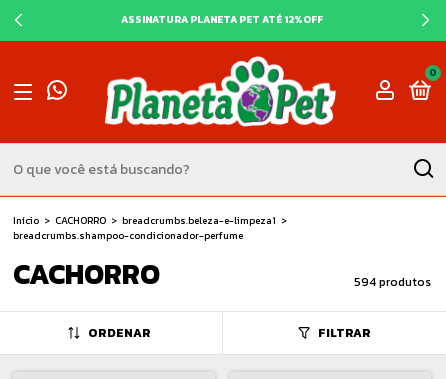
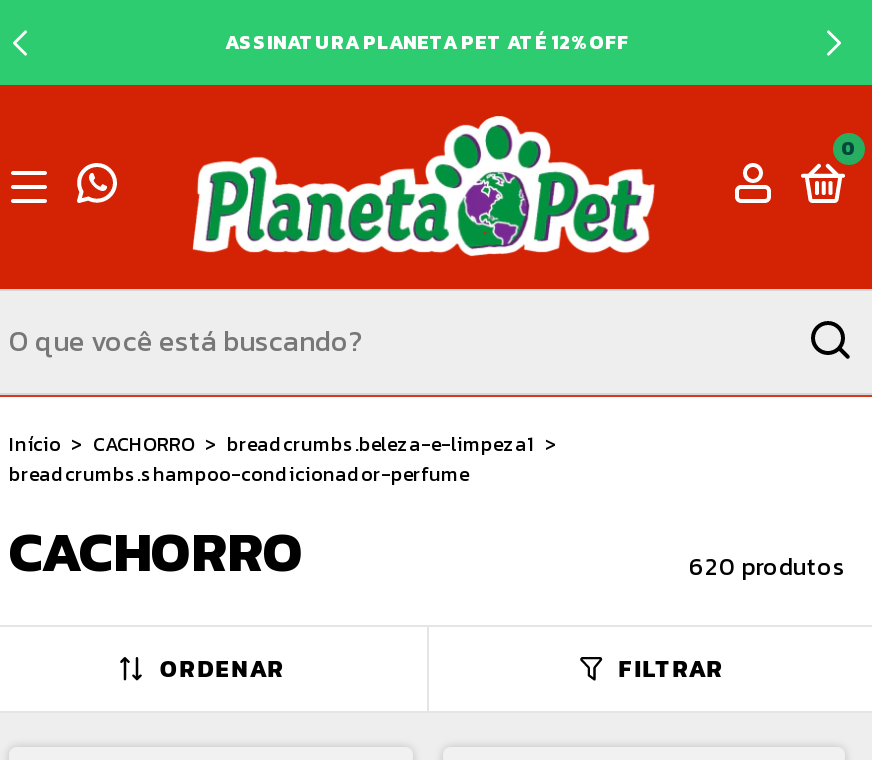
[354,272,431,290] 594 produtos -> [689,548,845,584] 620 produtos

